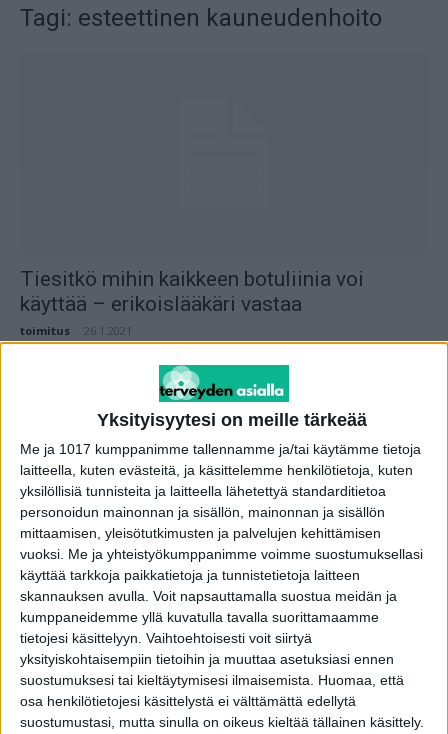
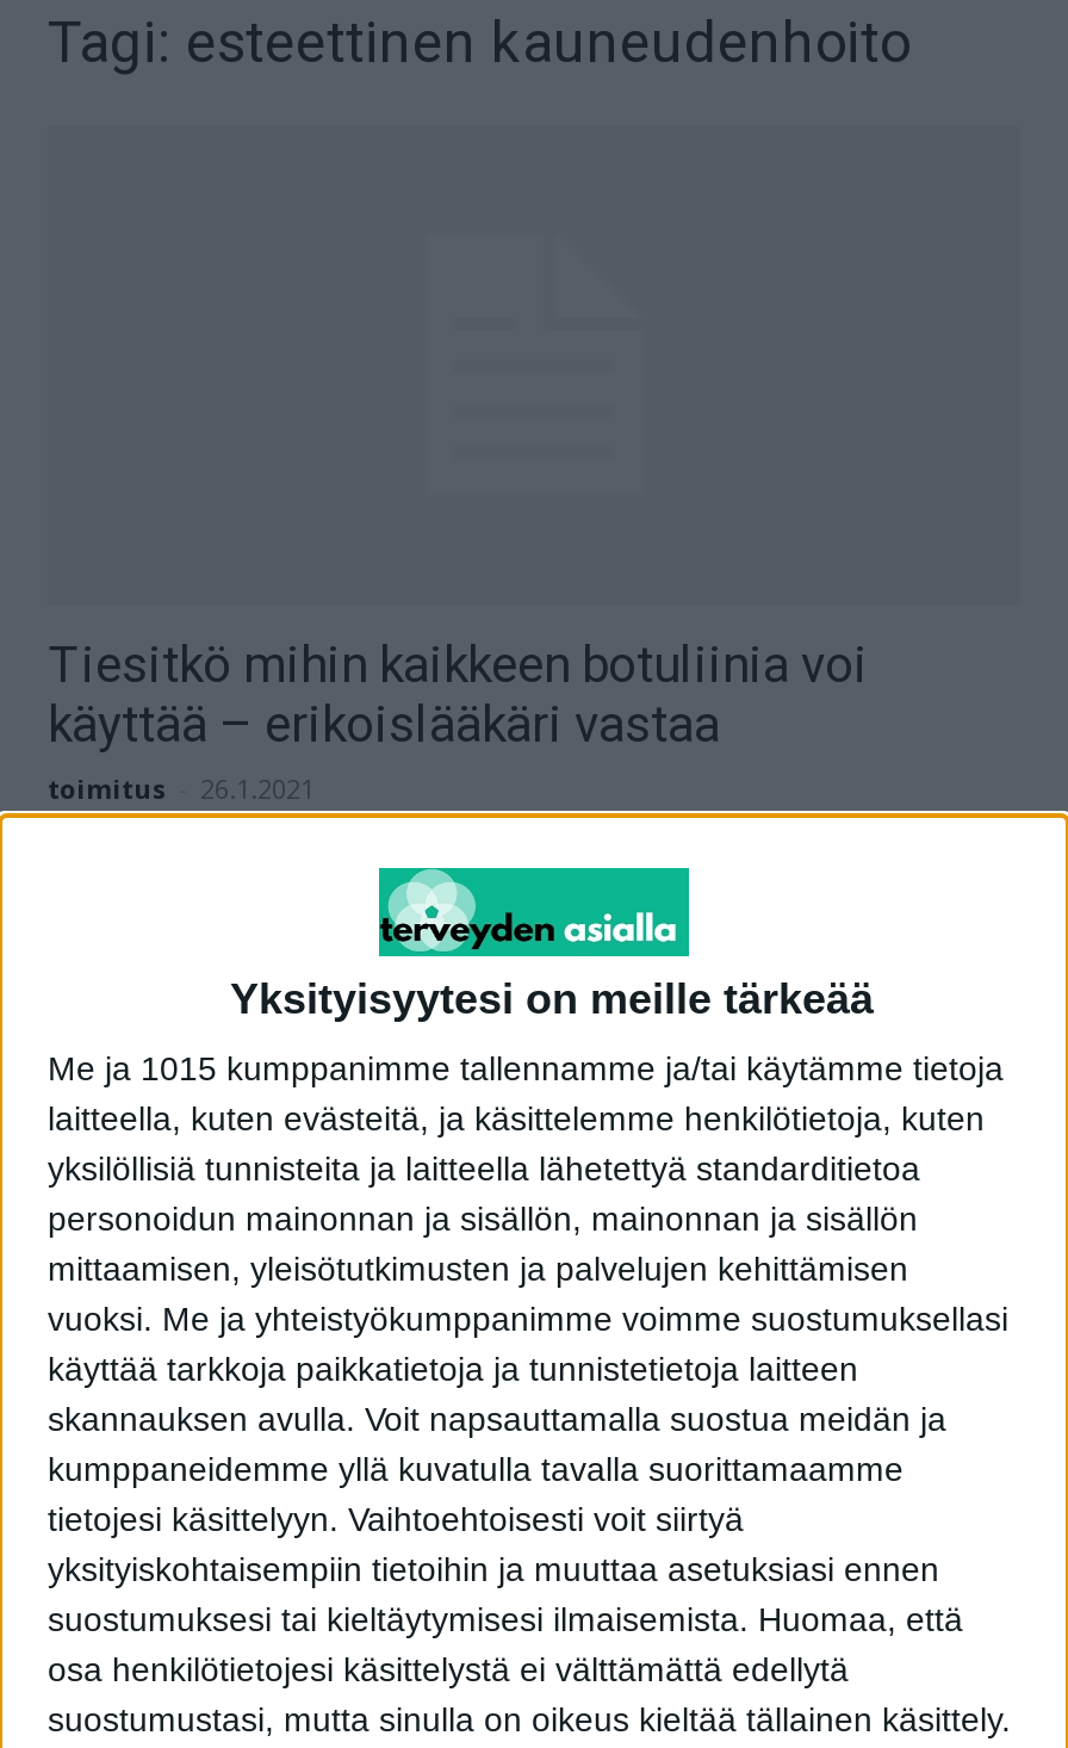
[20,441,421,457] Me ja 1017 kumppanimme tallennamme ja/tai käytämme tietoja -> [48,1049,1004,1087] Me ja 1015 kumppanimme tallennamme ja/tai käytämme tietoja

